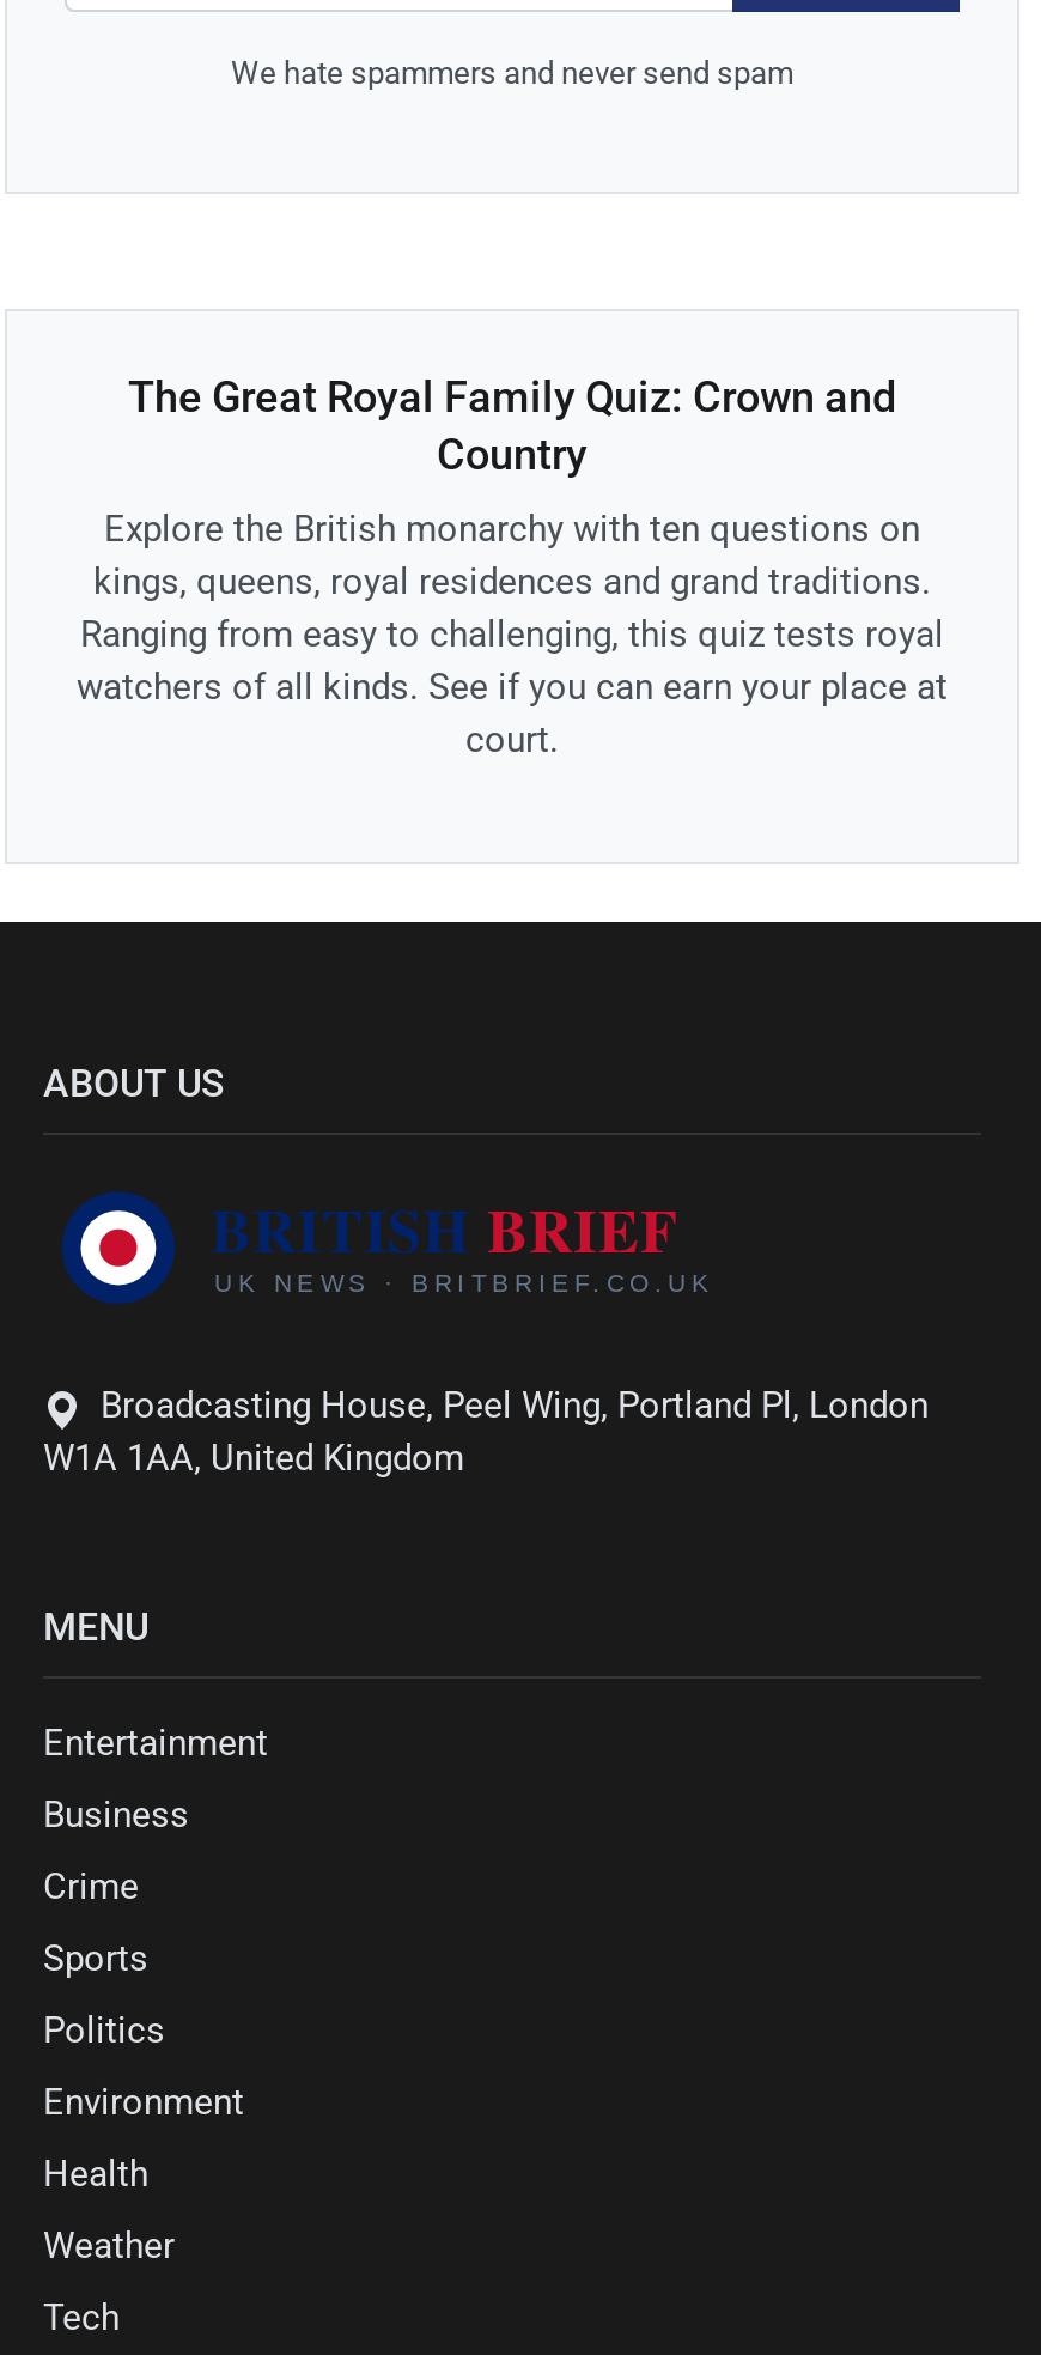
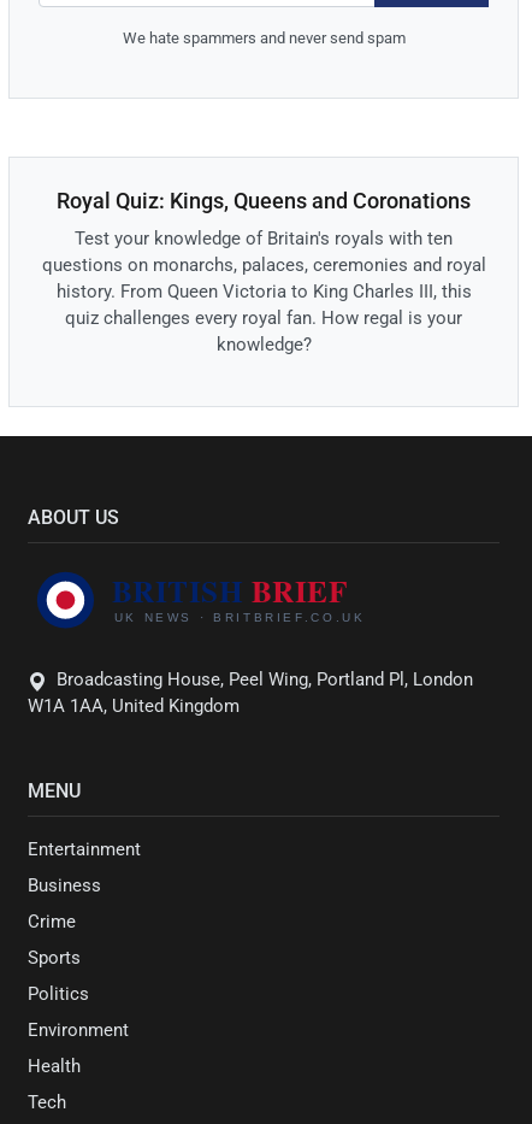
[128,371,896,478] The Great Royal Family Quiz: Crown and | Country -> [57,188,471,213] Royal Quiz: Kings, Queens and Coronations
[77,507,948,761] Explore the British monarchy with ten questions on | kings, queens, royal residences and grand traditions. | Ranging from easy to challenging, this quiz tests royal | watchers of all kinds. See if you can earn your place at | court. -> [42,227,486,355] Test your knowledge of Britain's royals with ten | questions on monarchs, palaces, ceremonies and royal | history. From Queen Victoria to King Charles III, this | quiz challenges every royal fan. How regal is your | knowledge?
[43,2226,175,2269] Weather -> none

